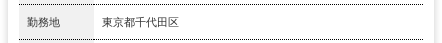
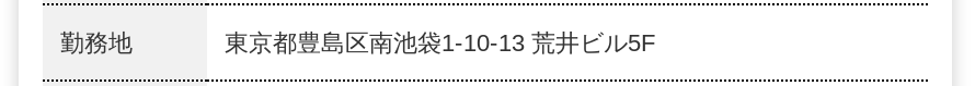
[102,16,179,28] 東京都千代田区 -> [225,29,656,55] 東京都豊島区南池袋1-10-13 荒井ビル5F

